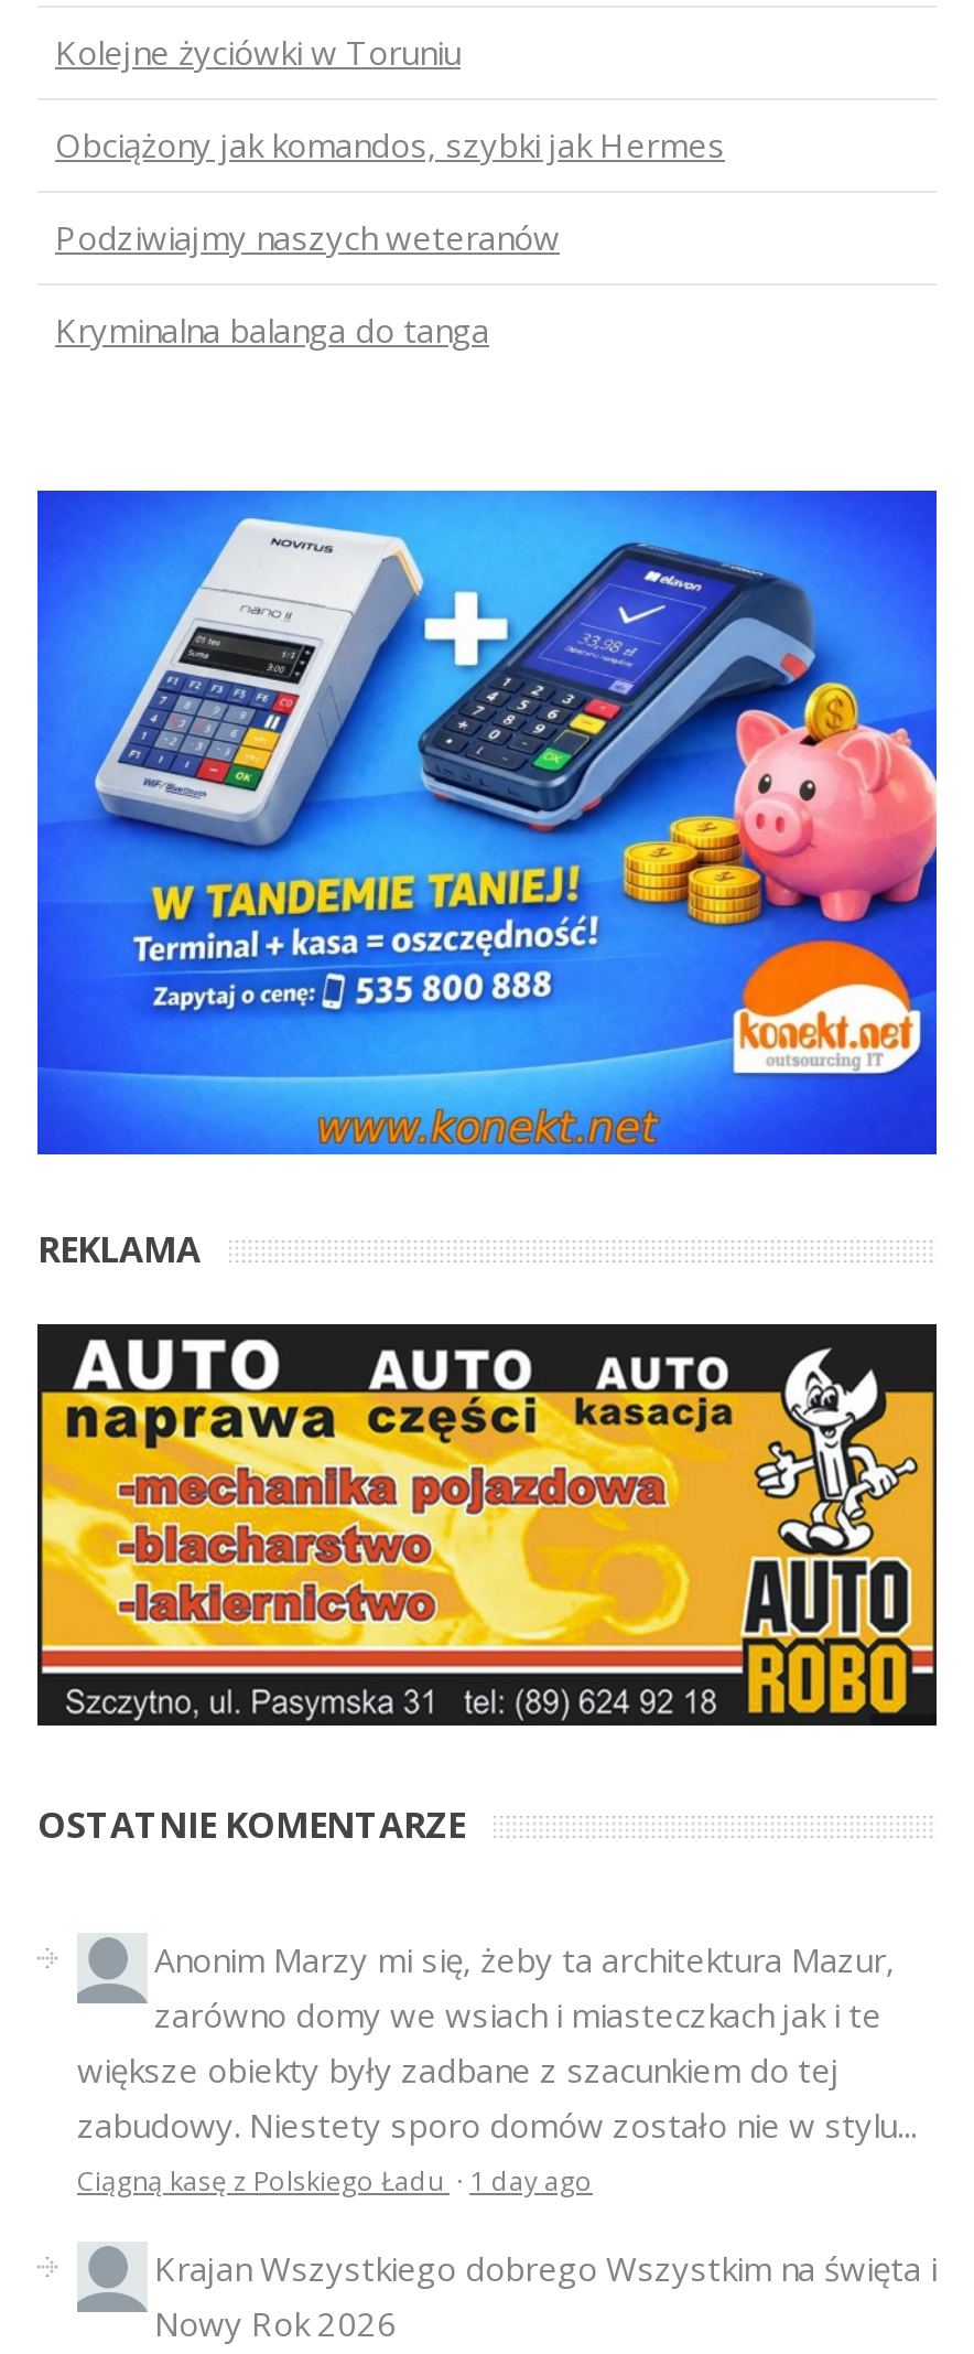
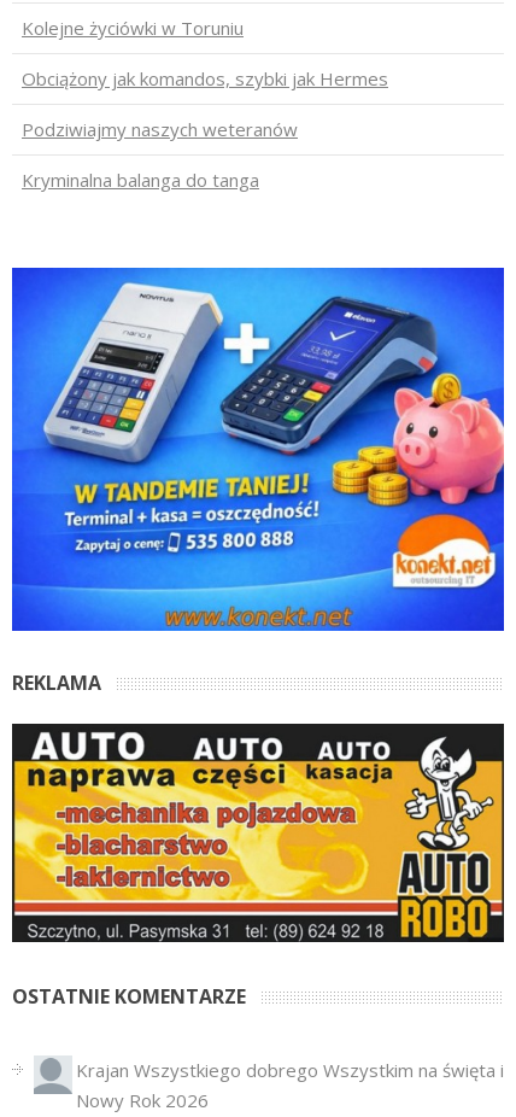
[77,1937,917,2199] Anonim Marzy mi się, żeby ta architektura Mazur, | zarówno domy we wsiach i miasteczkach jak i te | większe obiekty były zadbane z szacunkiem do tej | zabudowy. Niestety sporo domów zostało nie w stylu... | Ciągną kasę z Polskiego Ładu · 1 day ago -> none

